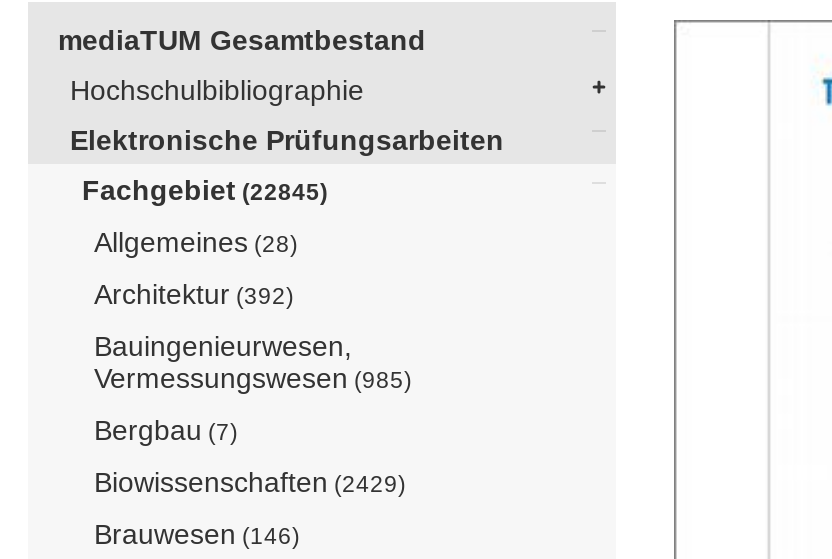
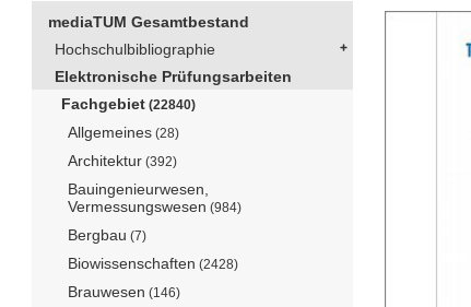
[82,174,328,206] Fachgebiet (22845) -> [61,95,196,113] Fachgebiet (22840)
[94,362,412,394] Vermessungswesen (985) -> [68,198,242,215] Vermessungswesen (984)
[94,466,406,498] Biowissenschaften (2429) -> [68,255,238,272] Biowissenschaften (2428)

